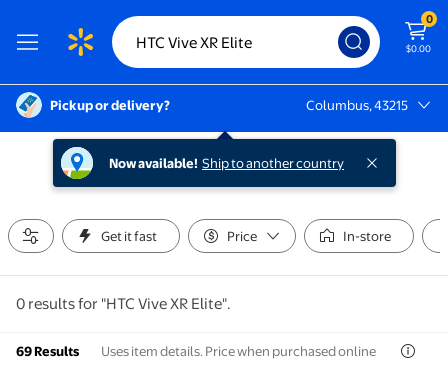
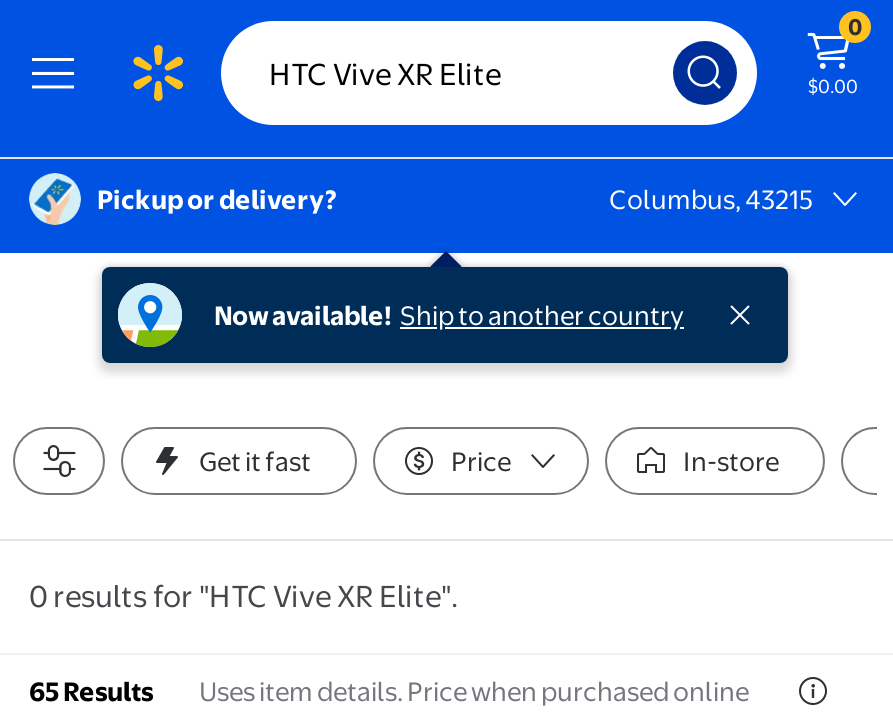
[16,342,376,359] 69 Results Uses item details. Price when purchased online -> [29,674,749,707] 65 Results Uses item details. Price when purchased online

